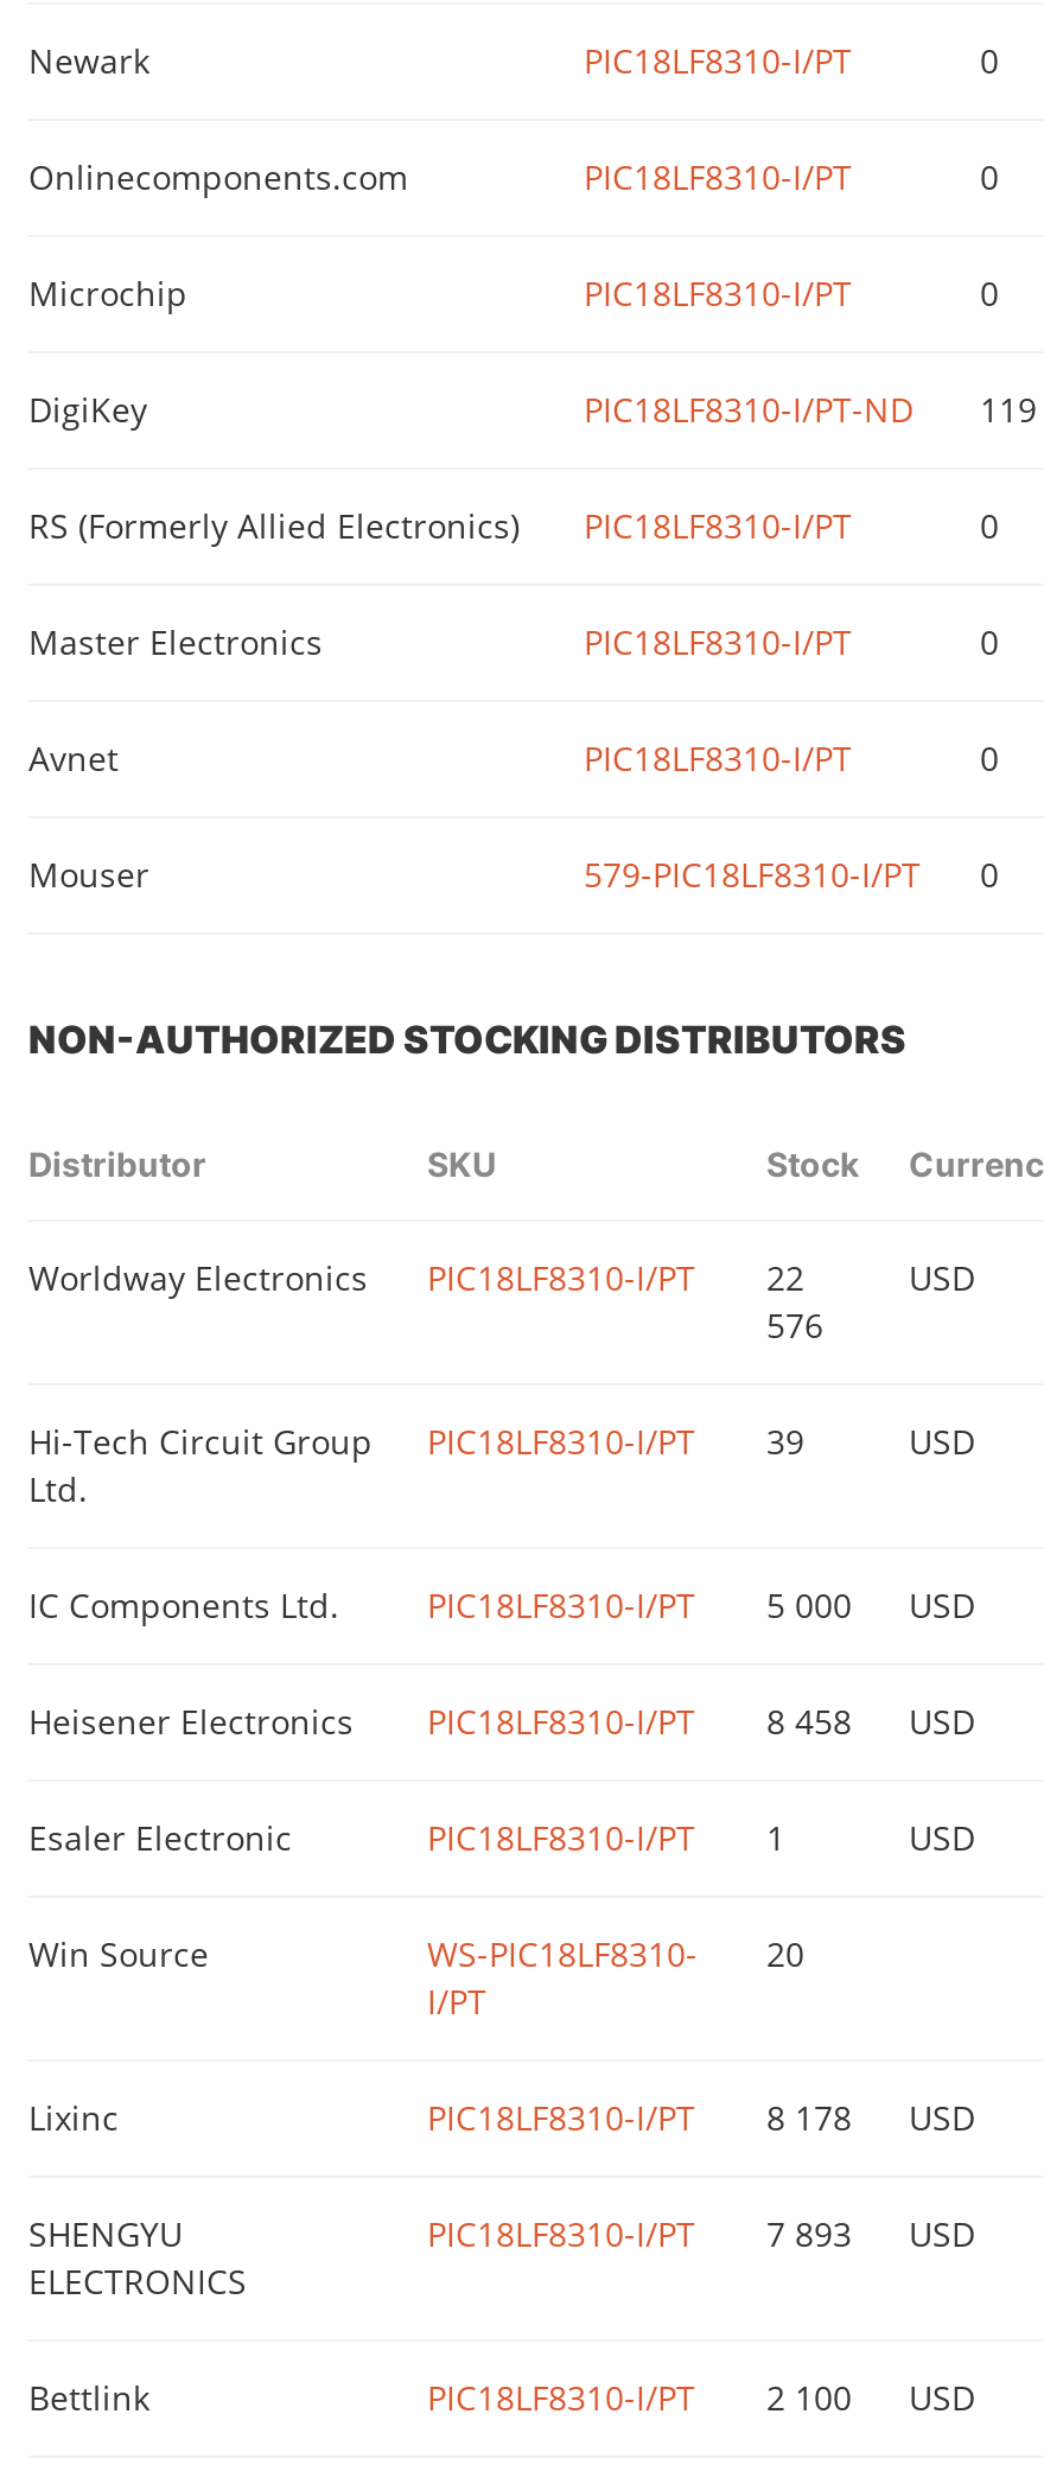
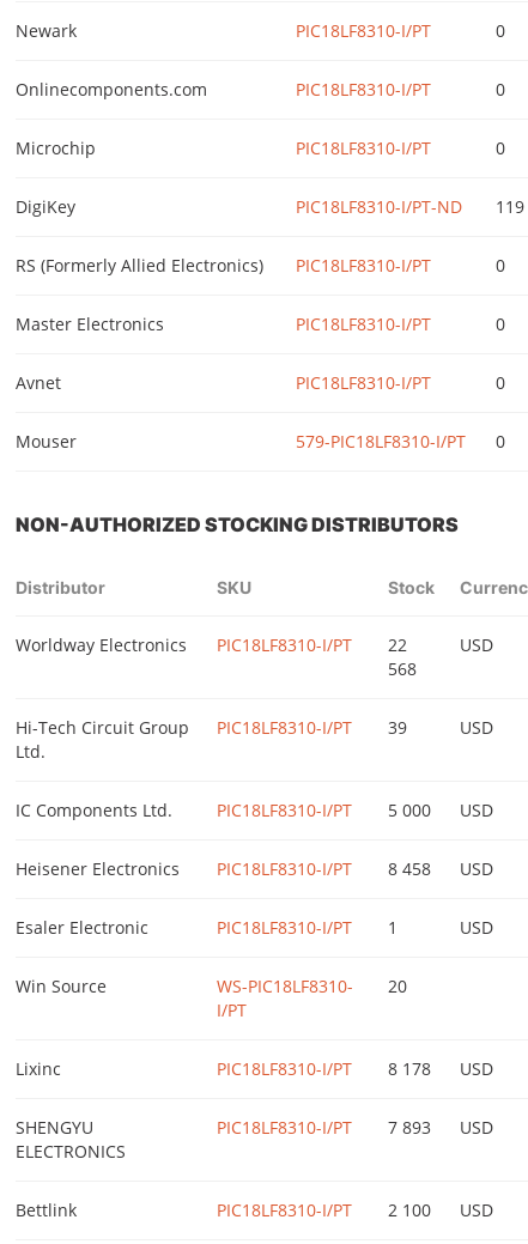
[766,1302,823,1347] 576 -> [388,657,417,680] 568

